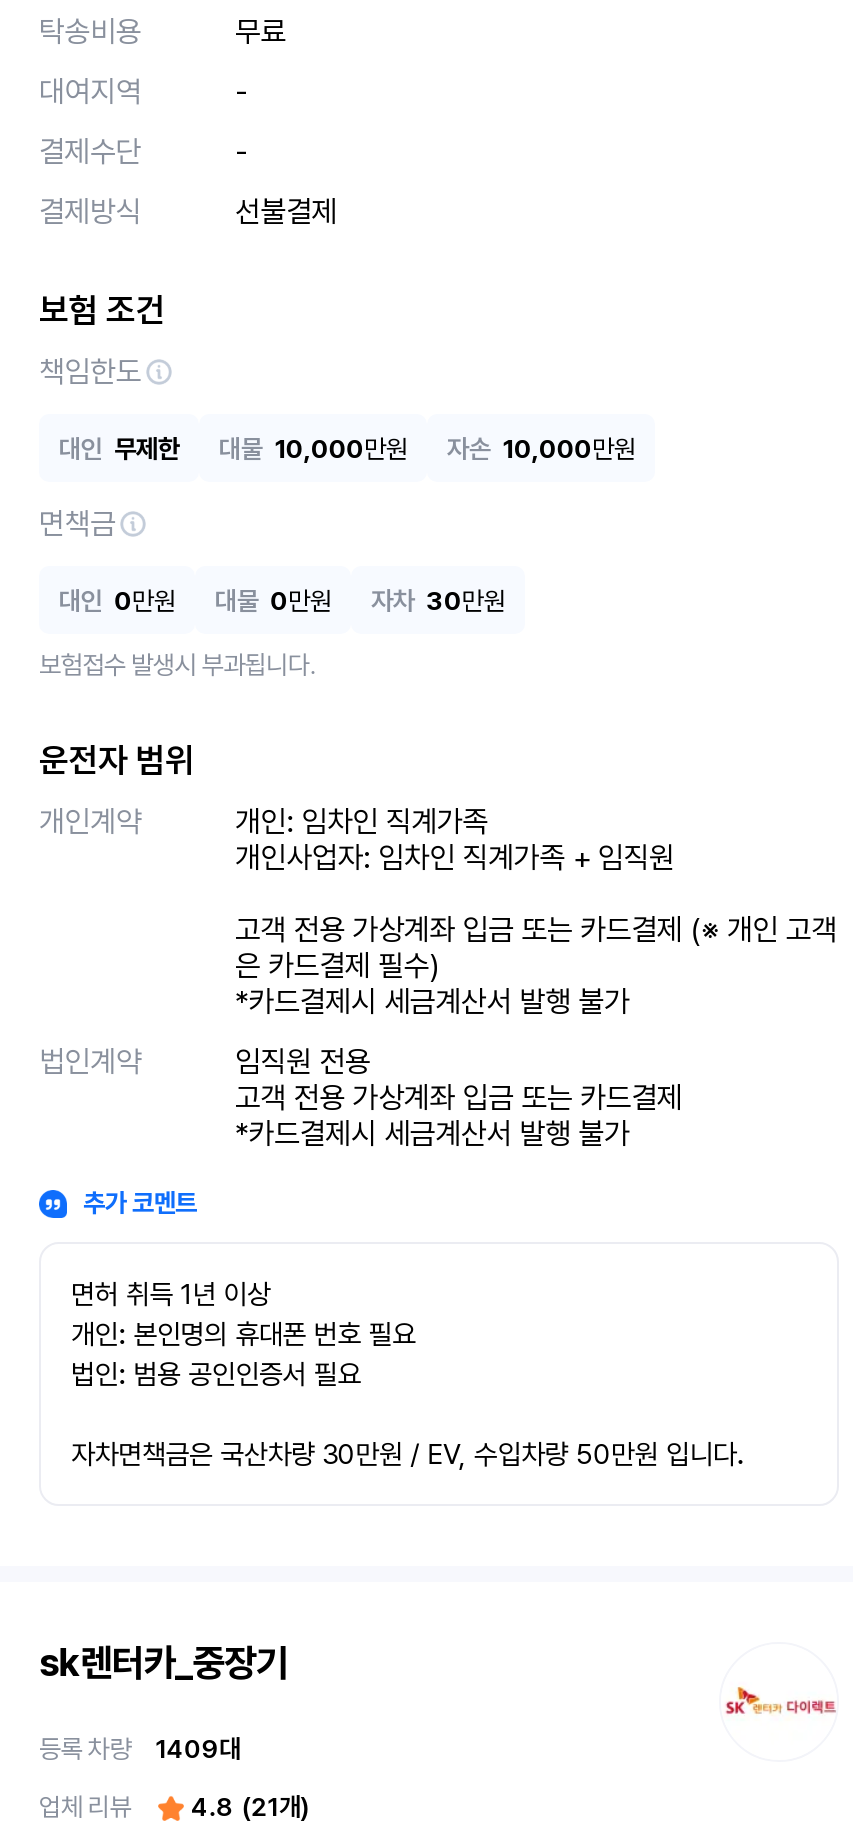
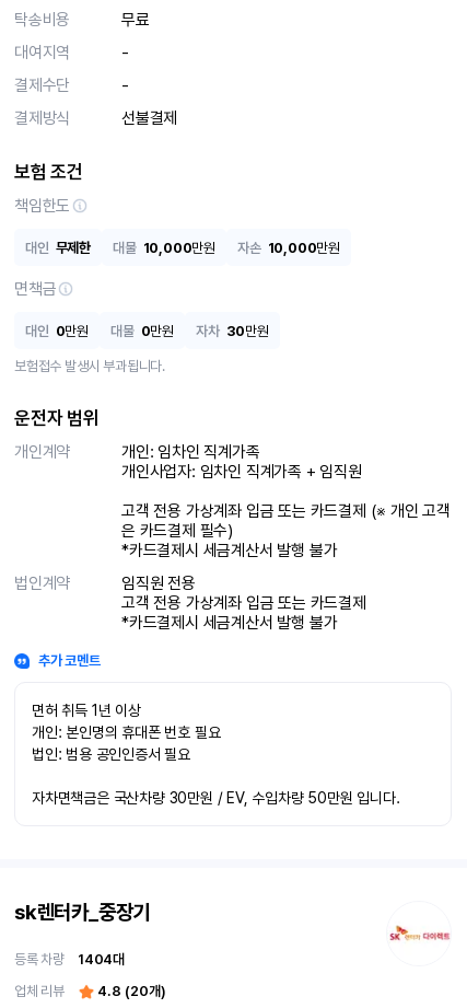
[39,1734,241,1764] 등록 차량 1409대 -> [14,951,125,968] 등록 차량 1404대
[39,1792,310,1822] 업체 리뷰 4.8 (21개) -> [14,983,166,999] 업체 리뷰 4.8 (20개)

